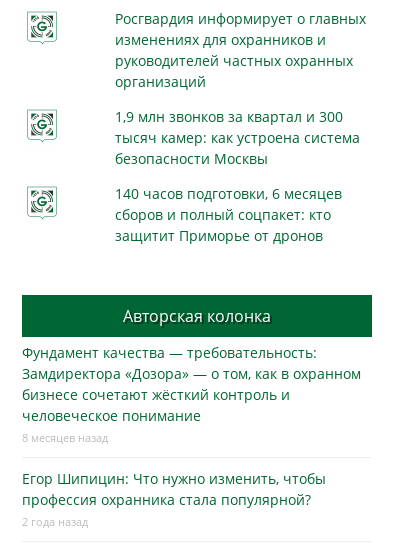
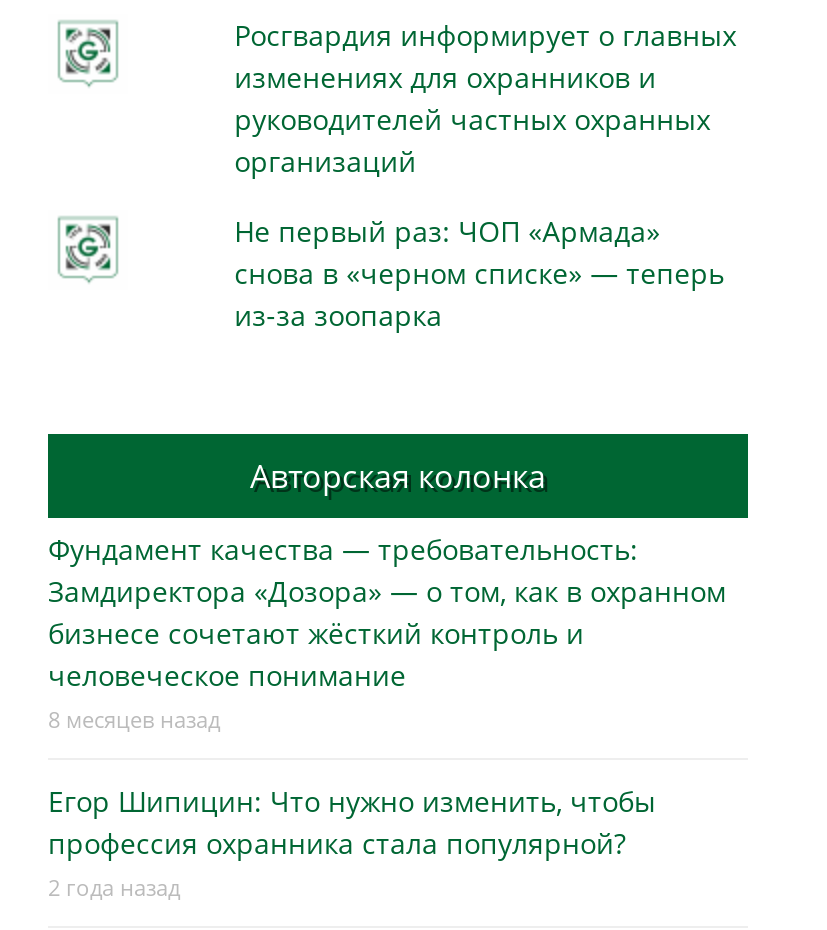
[115,107,360,245] 1,9 млн звонков за квартал и 300 | тысяч камер: как устроена система | безопасности Москвы | 140 часов подготовки, 6 месяцев | сборов и полный соцпакет: кто | защитит Приморье от дронов -> [234,212,724,334] Не первый раз: ЧОП «Армада» | снова в «черном списке» — теперь | из-за зоопарка

